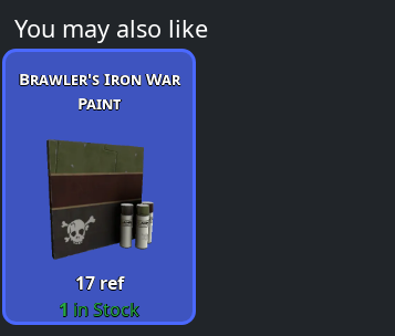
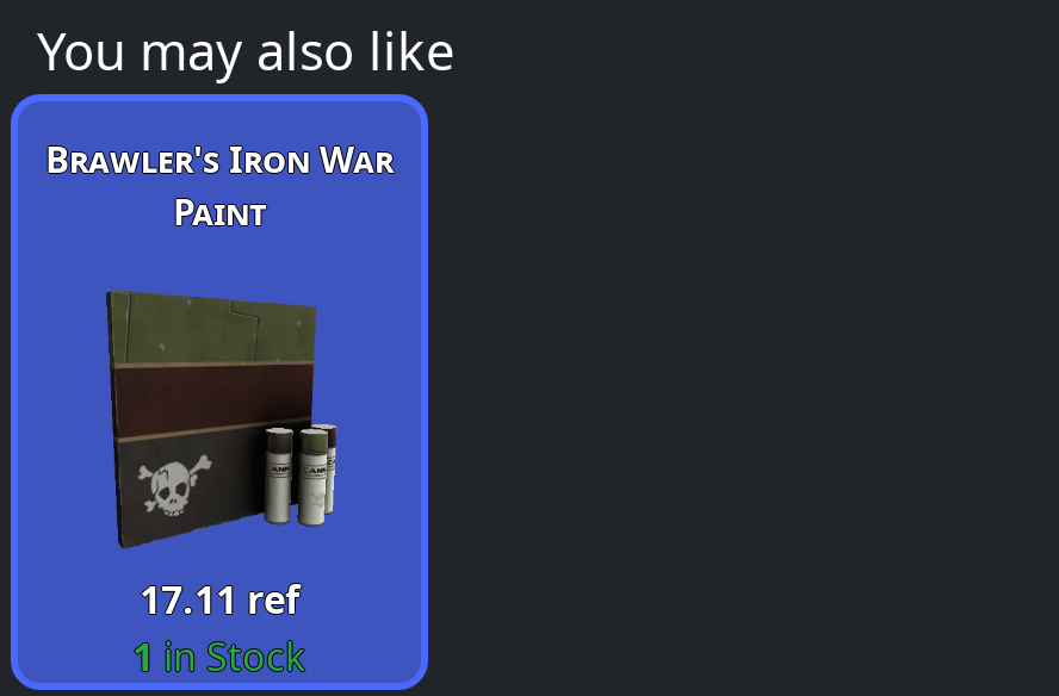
[75,270,123,295] 17 ref -> [140,572,299,624] 17.11 ref

